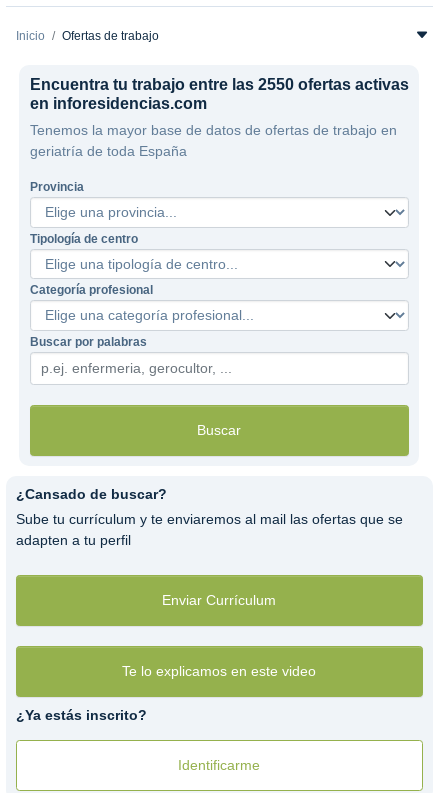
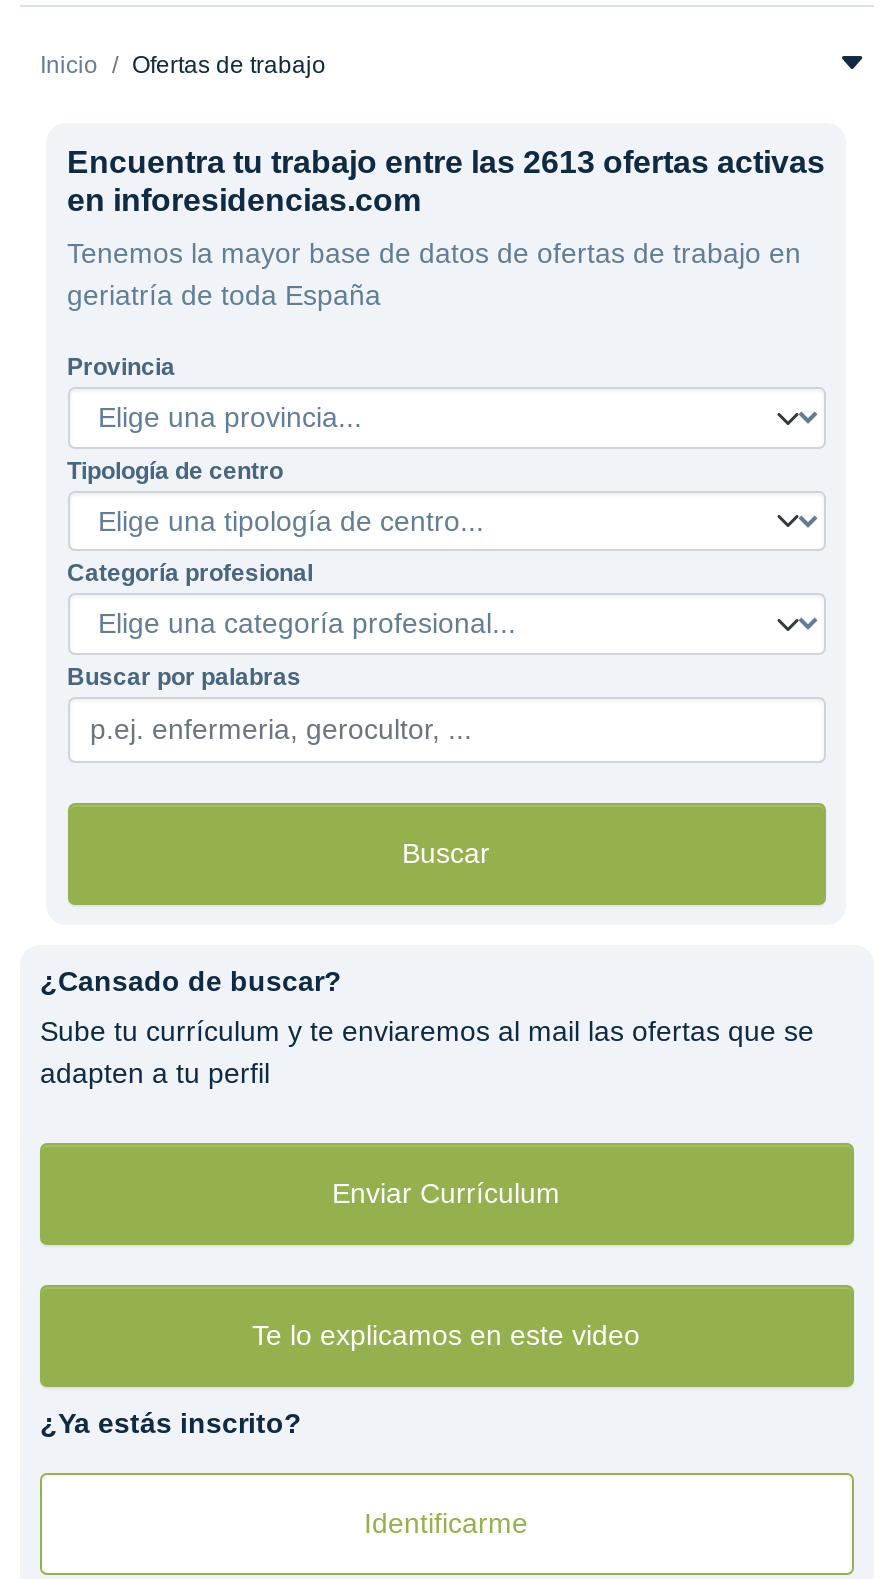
[29,76,408,93] Encuentra tu trabajo entre las 2550 ofertas activas -> [67,145,825,179] Encuentra tu trabajo entre las 2613 ofertas activas

